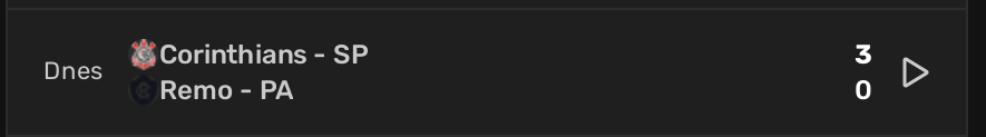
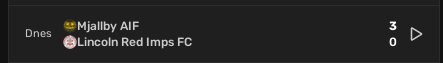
[159,39,369,106] Corinthians - SP | Remo - PA -> [77,19,192,49] Mjallby AIF | Lincoln Red Imps FC

